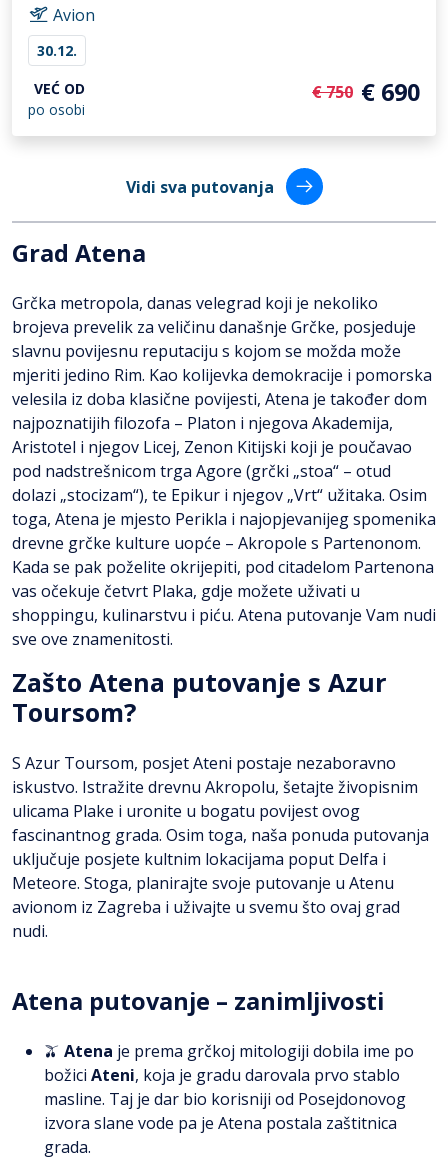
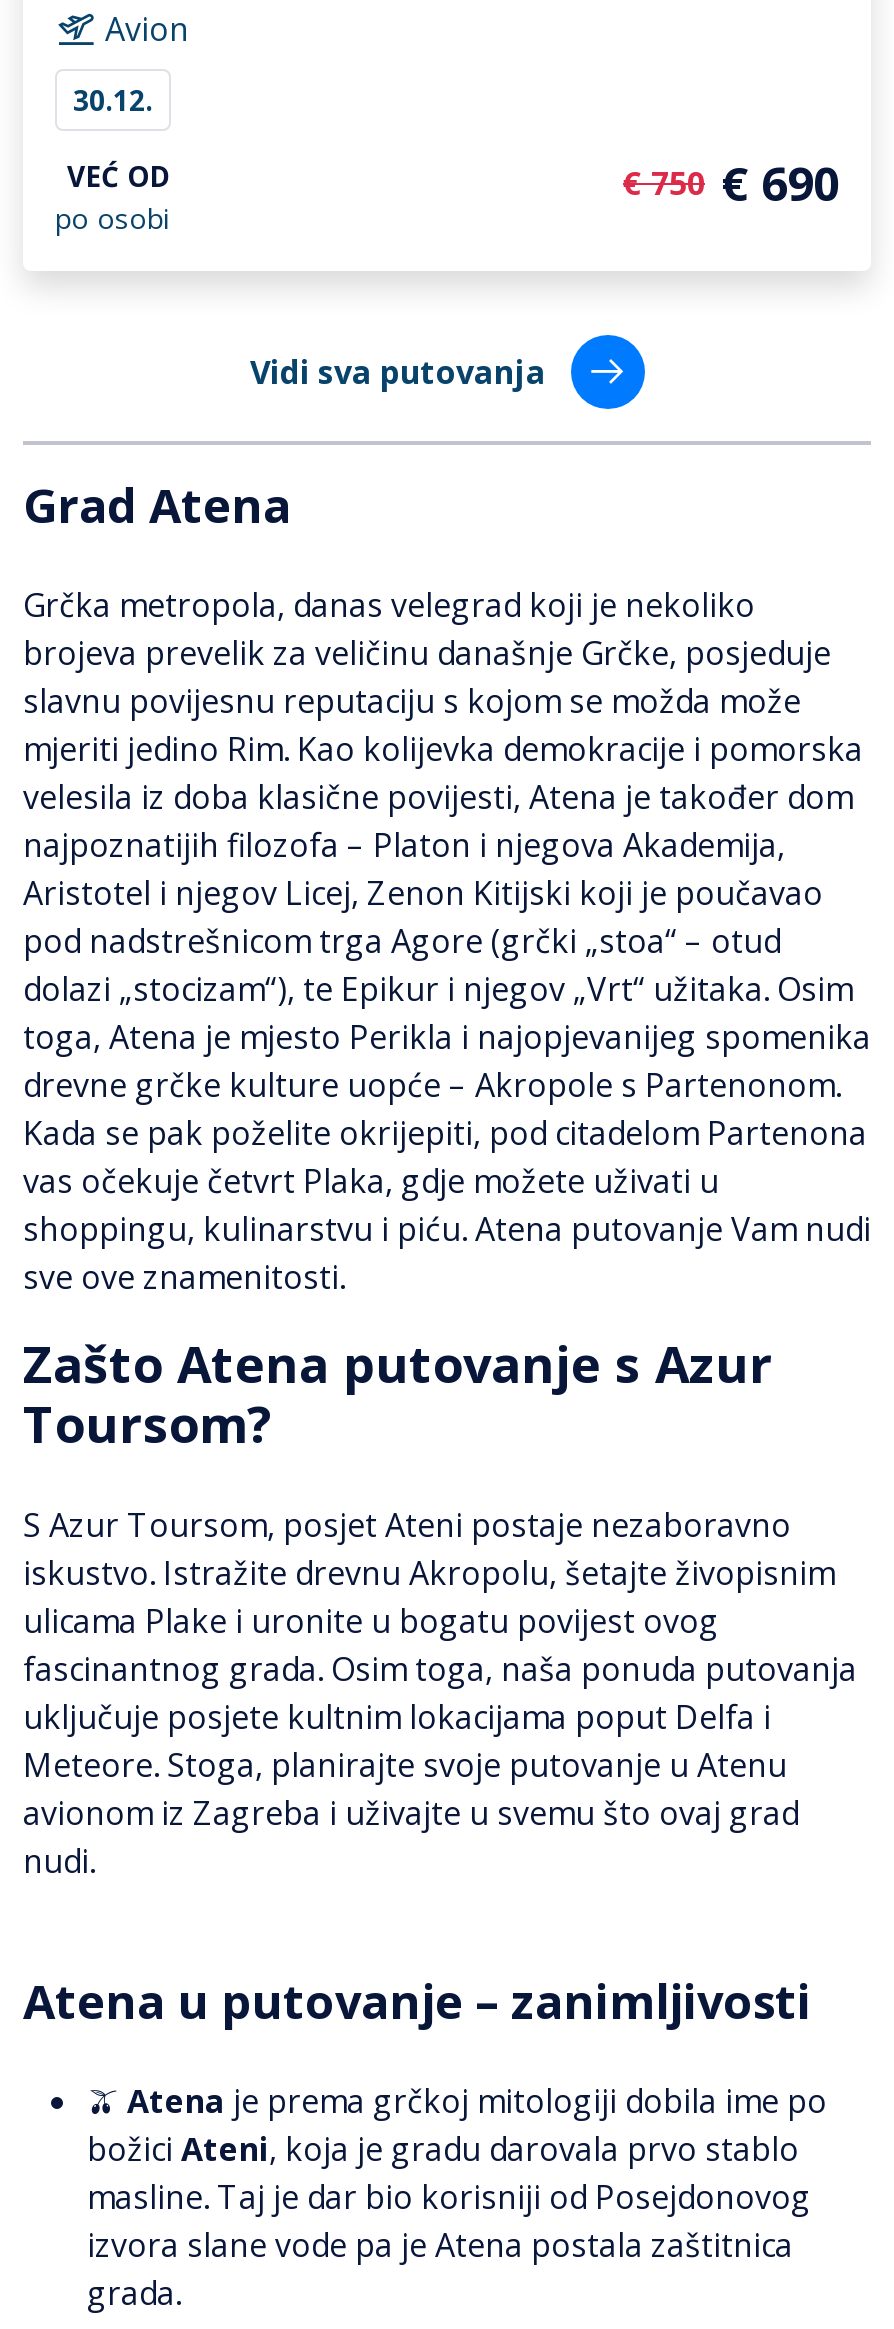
[12,985,384,1017] Atena putovanje – zanimljivosti -> [23,1970,811,2034] Atena u putovanje – zanimljivosti

